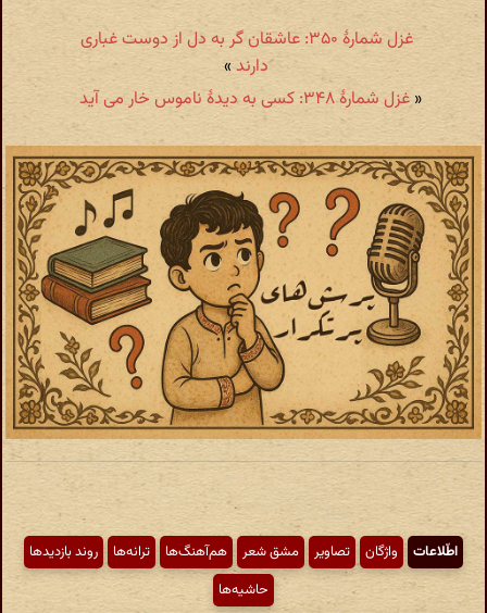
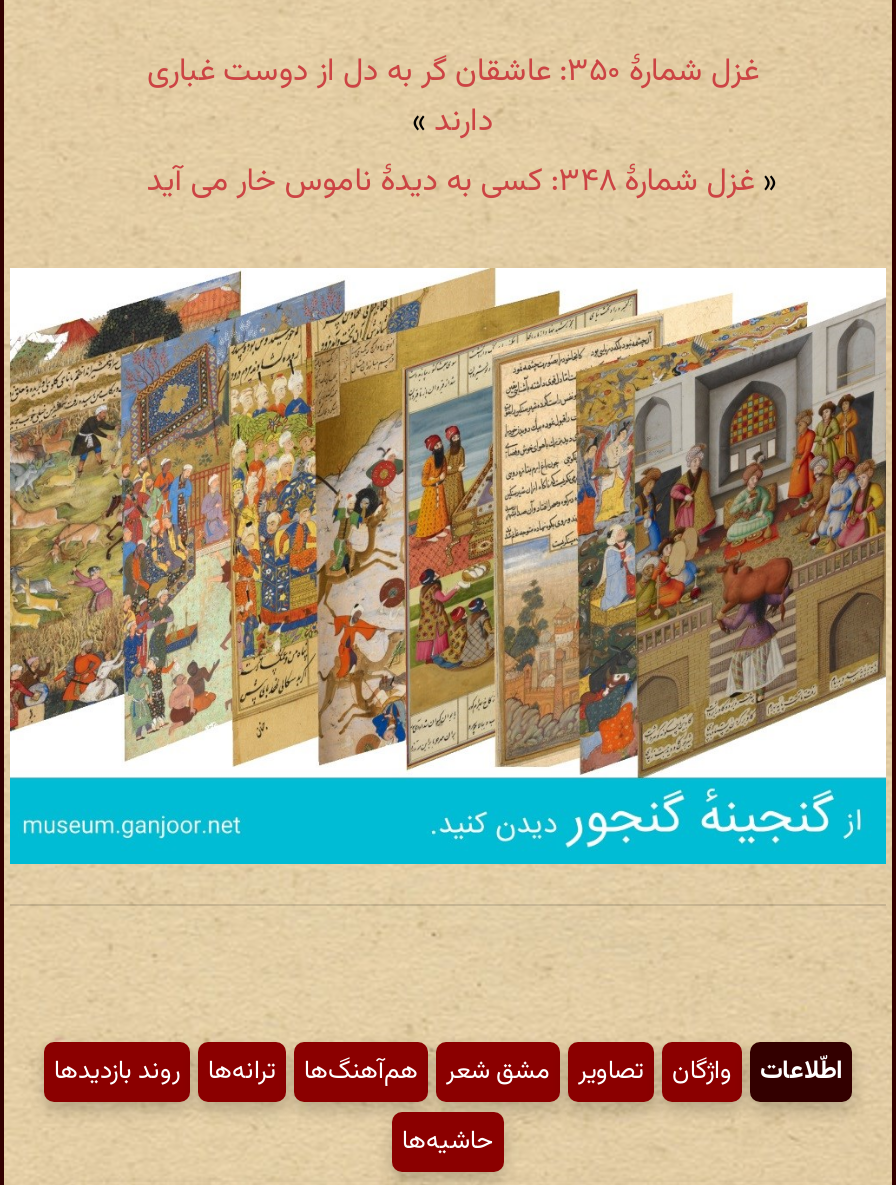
[5,145,482,440] [image] -> [8,266,888,866] [image]

